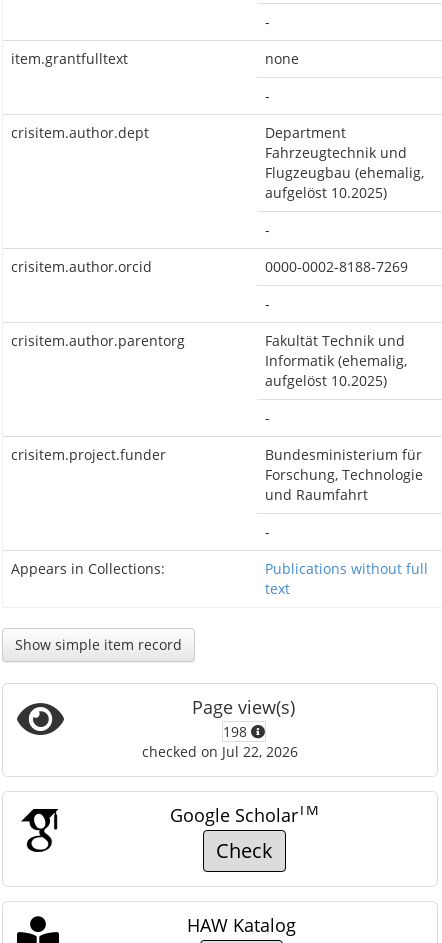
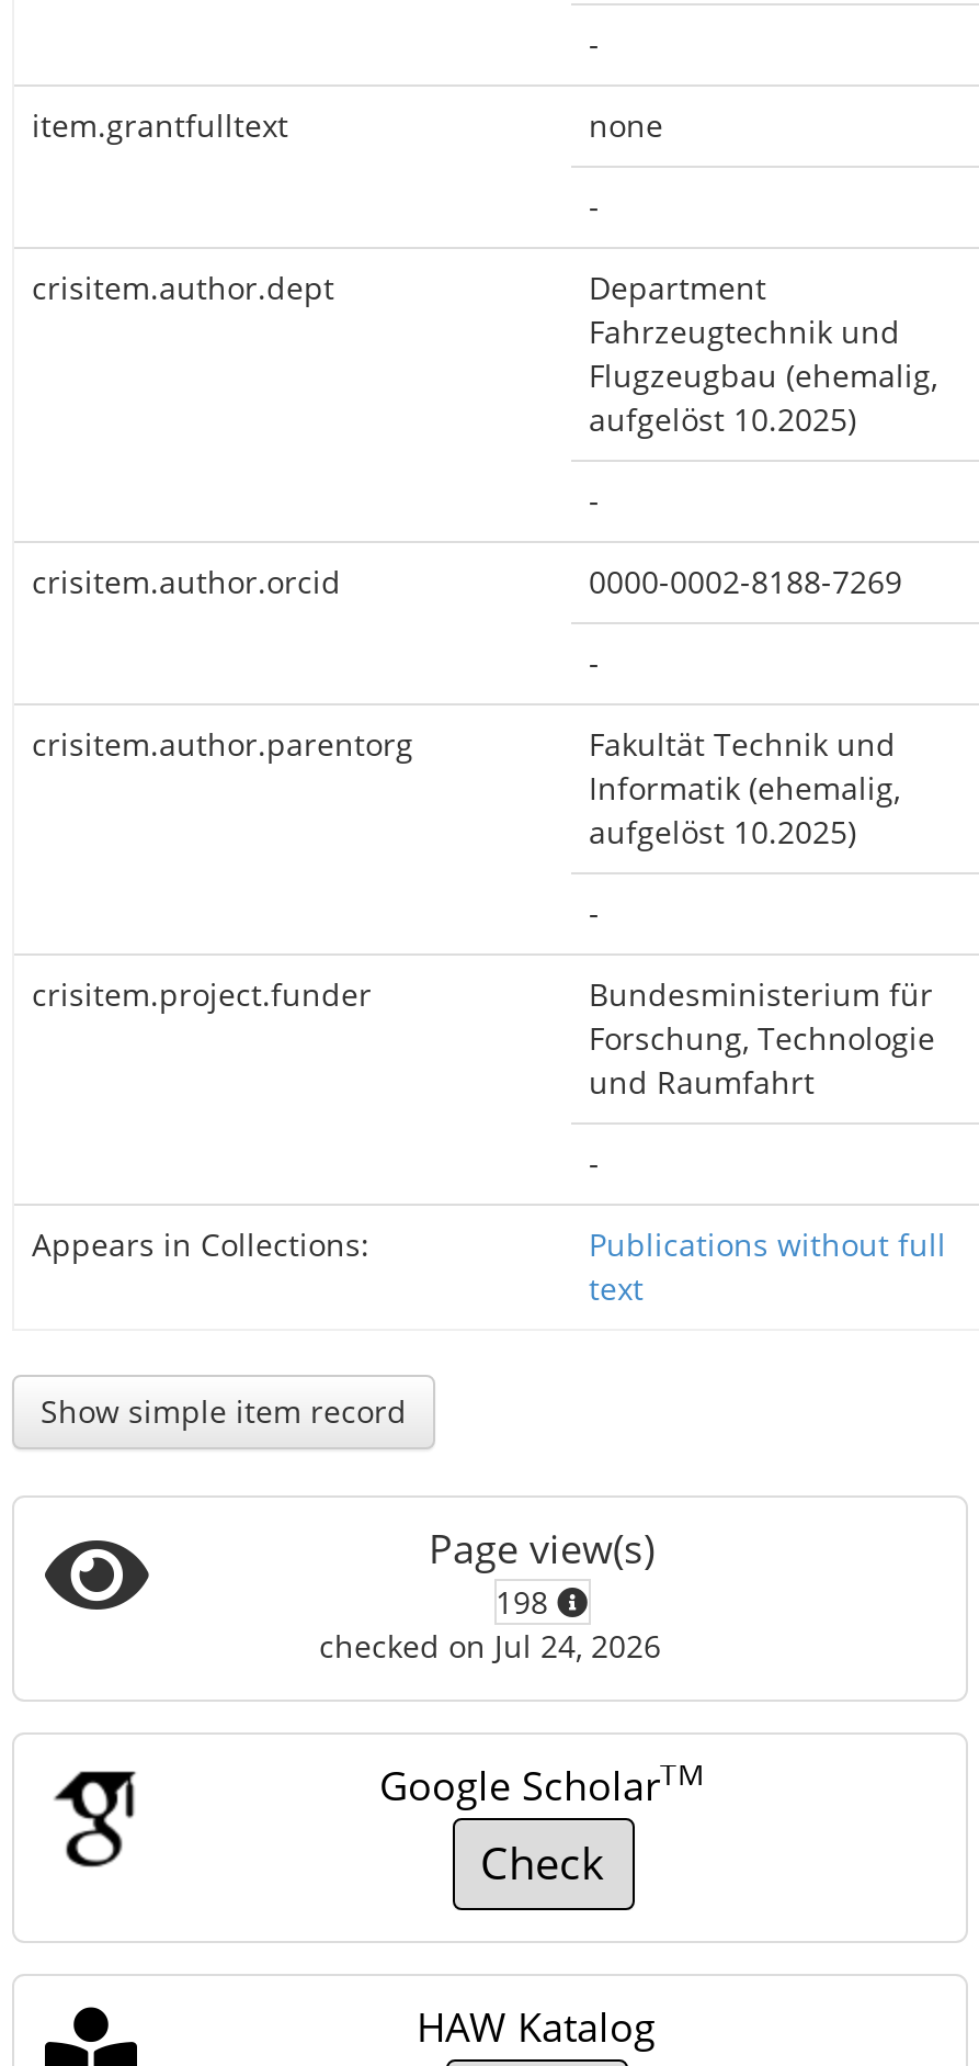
[142,742,298,761] checked on Jul 22, 2026 -> [319,1625,661,1667] checked on Jul 24, 2026

